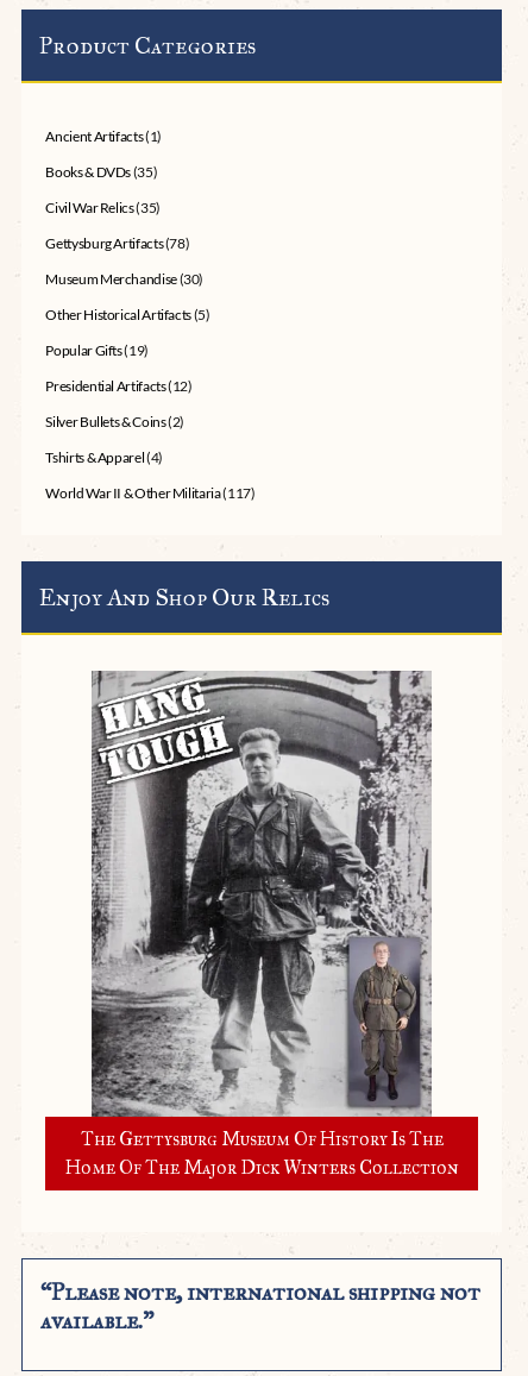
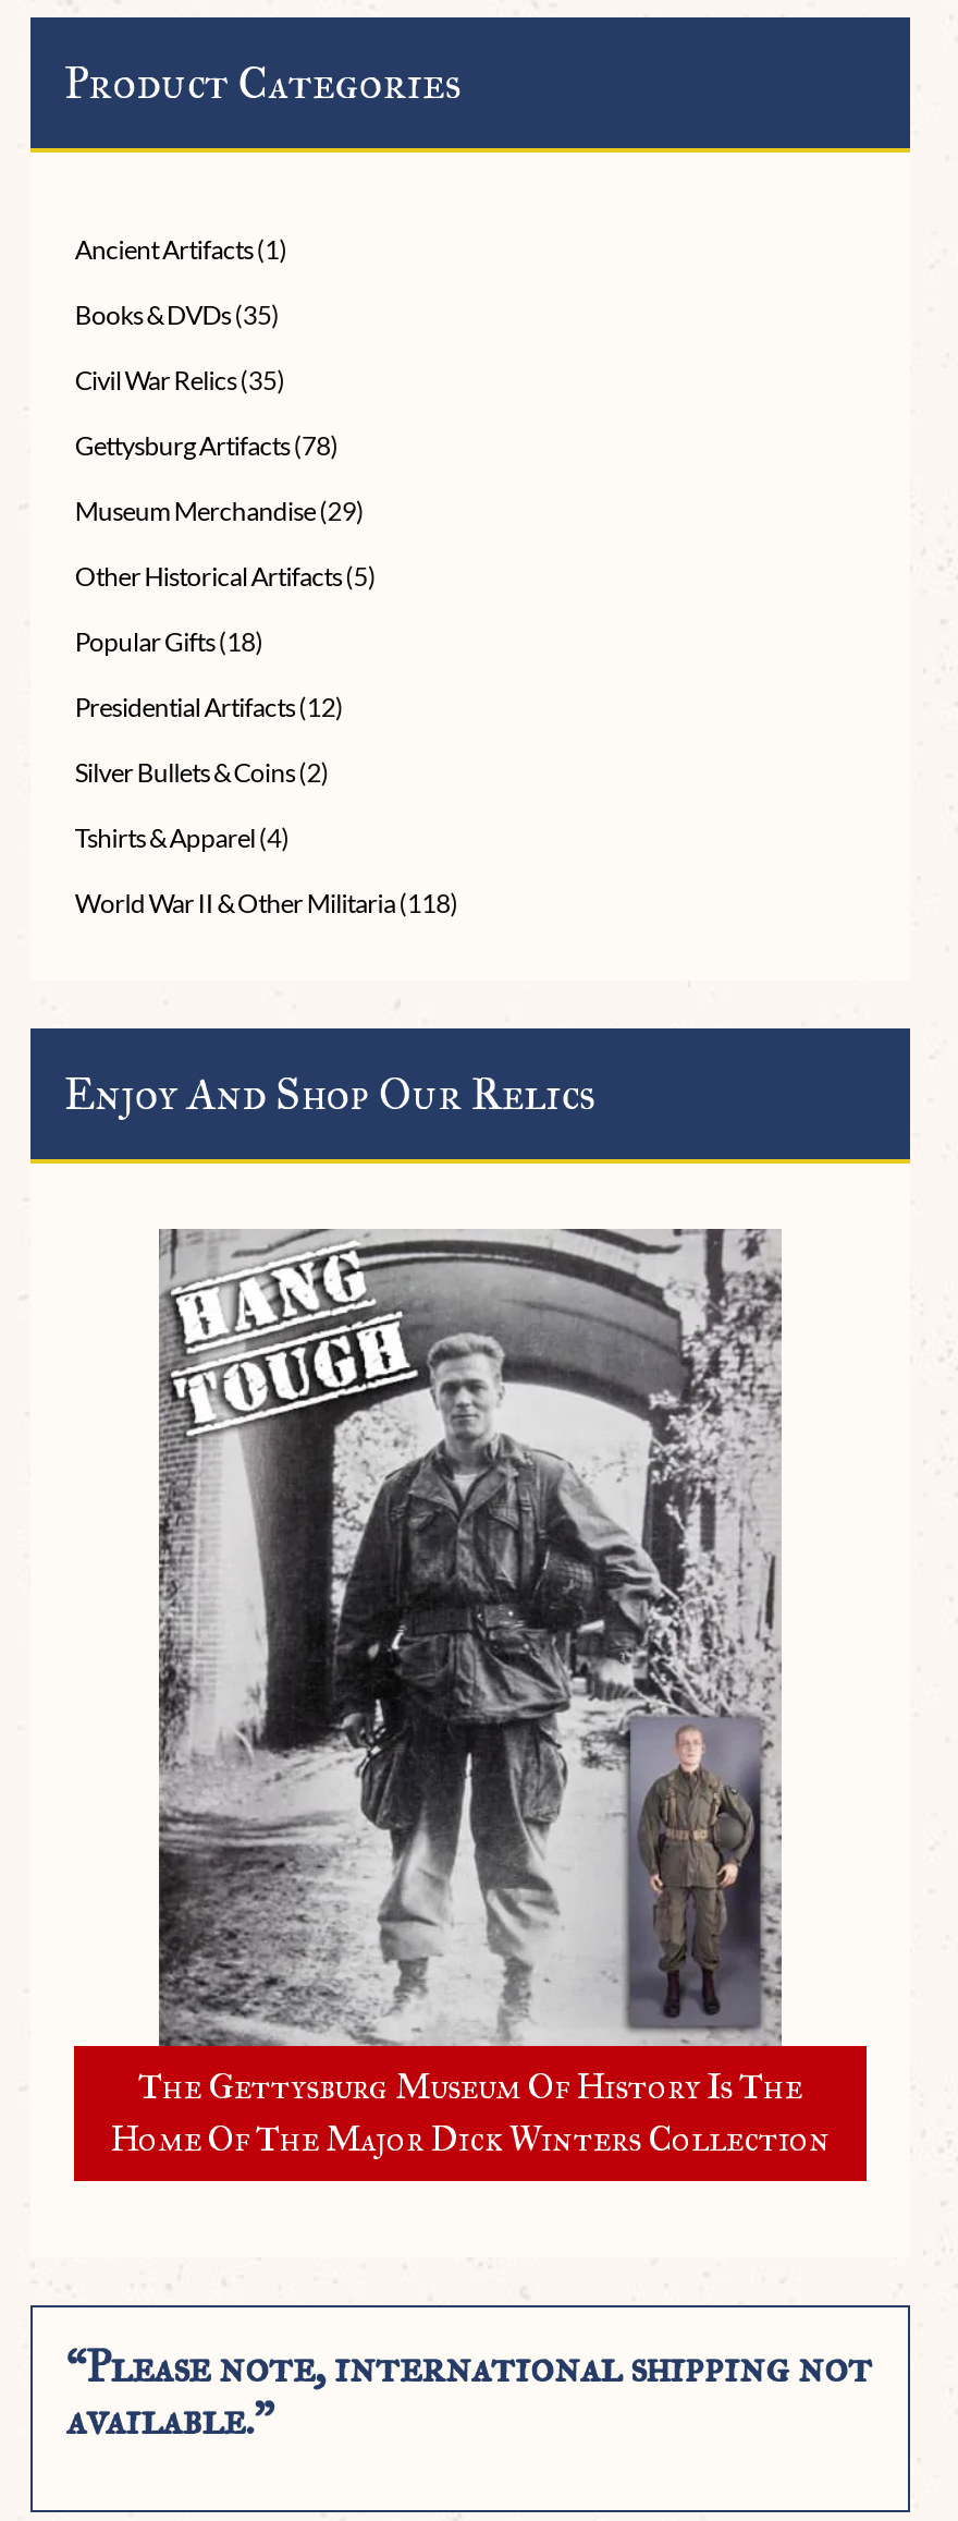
[46,270,203,287] Museum Merchandise (30) -> [75,494,364,527] Museum Merchandise (29)
[46,341,149,359] Popular Gifts (19) -> [75,625,263,657] Popular Gifts (18)
[46,484,255,502] World War II & Other Militaria (117) -> [75,886,458,919] World War II & Other Militaria (118)

